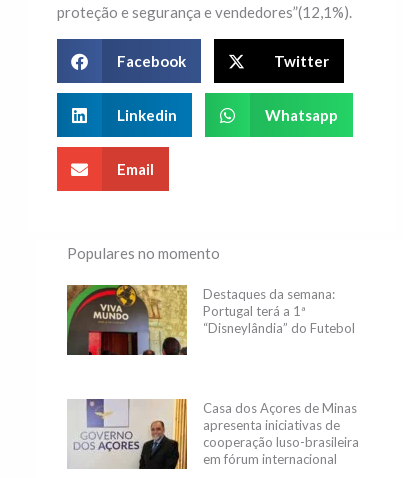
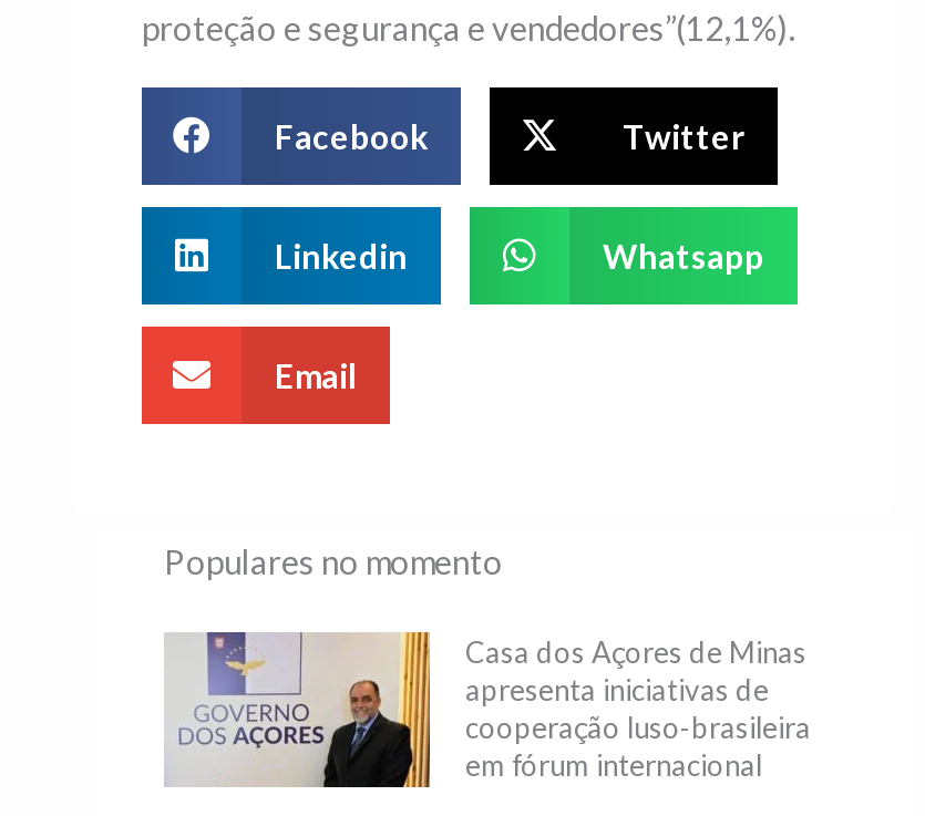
[66,284,355,356] [image] | Destaques da semana: | Portugal terá a 1ª | “Disneylândia” do Futebol -> none

